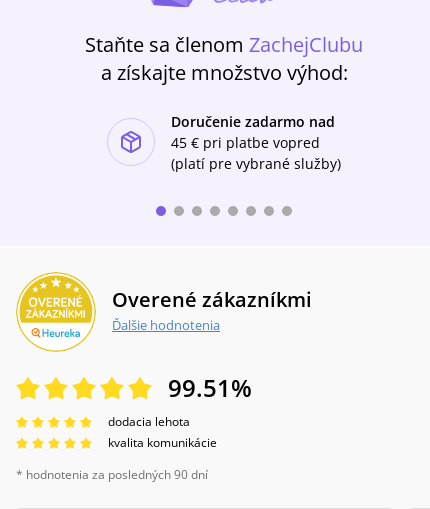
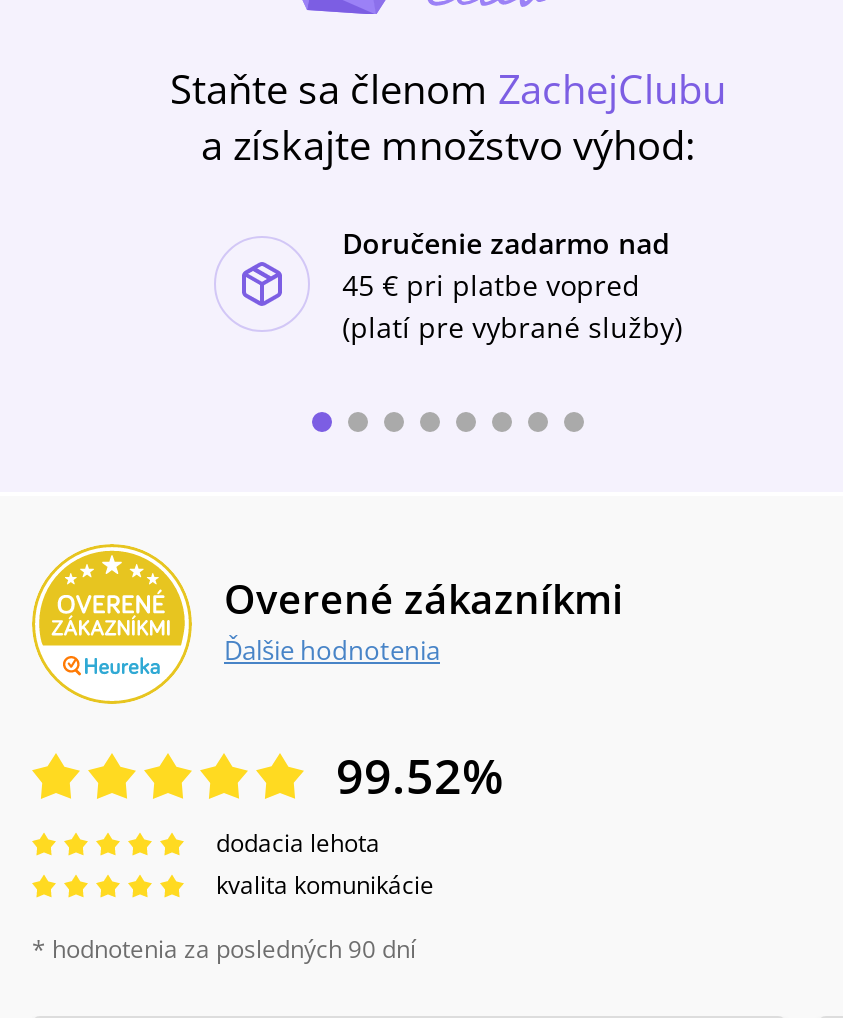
[168,371,252,404] 99.51% -> [336,741,504,807] 99.52%

